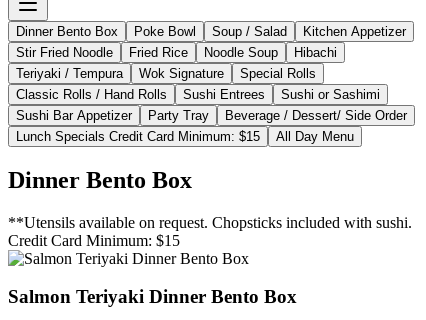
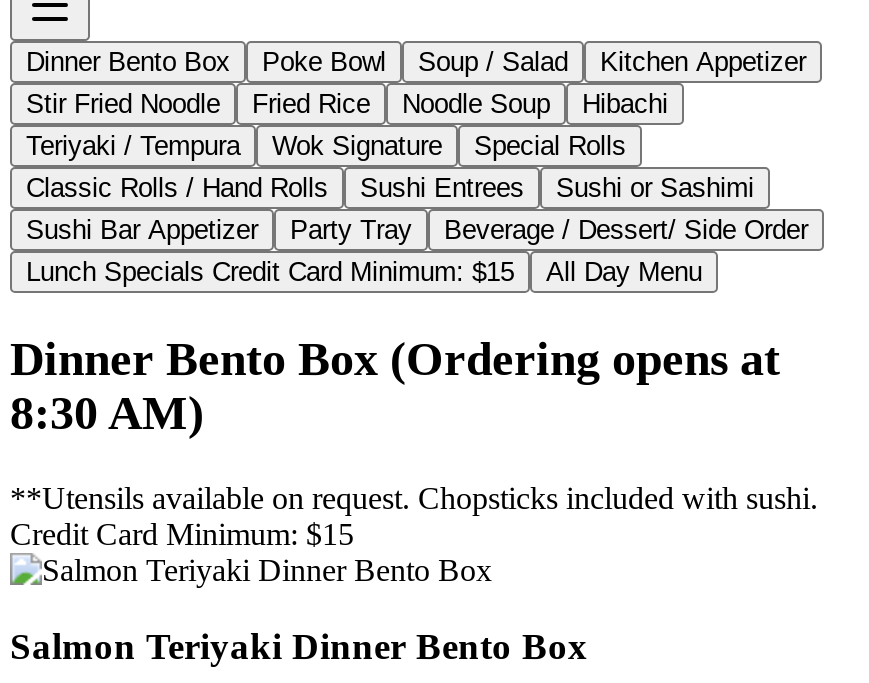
[8,167,192,193] Dinner Bento Box -> [10,333,780,439] Dinner Bento Box (Ordering opens at | 8:30 AM)

